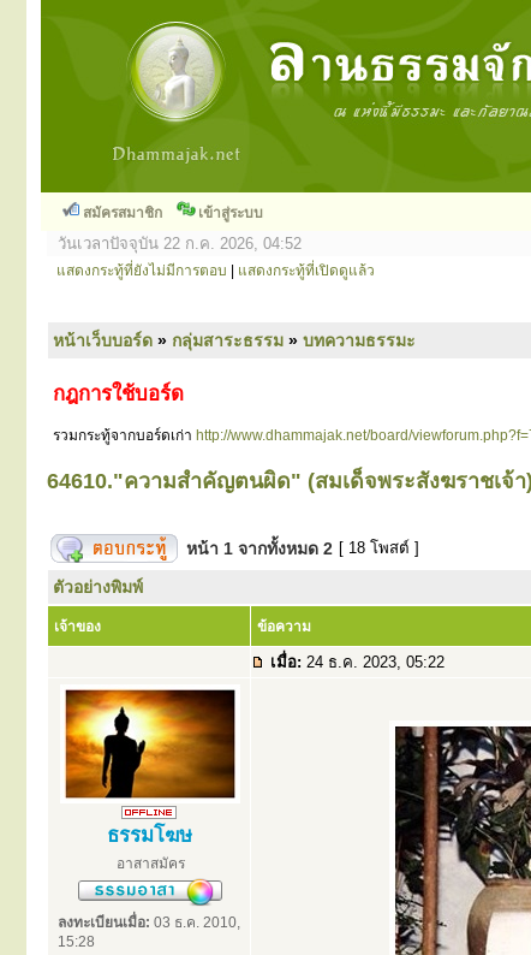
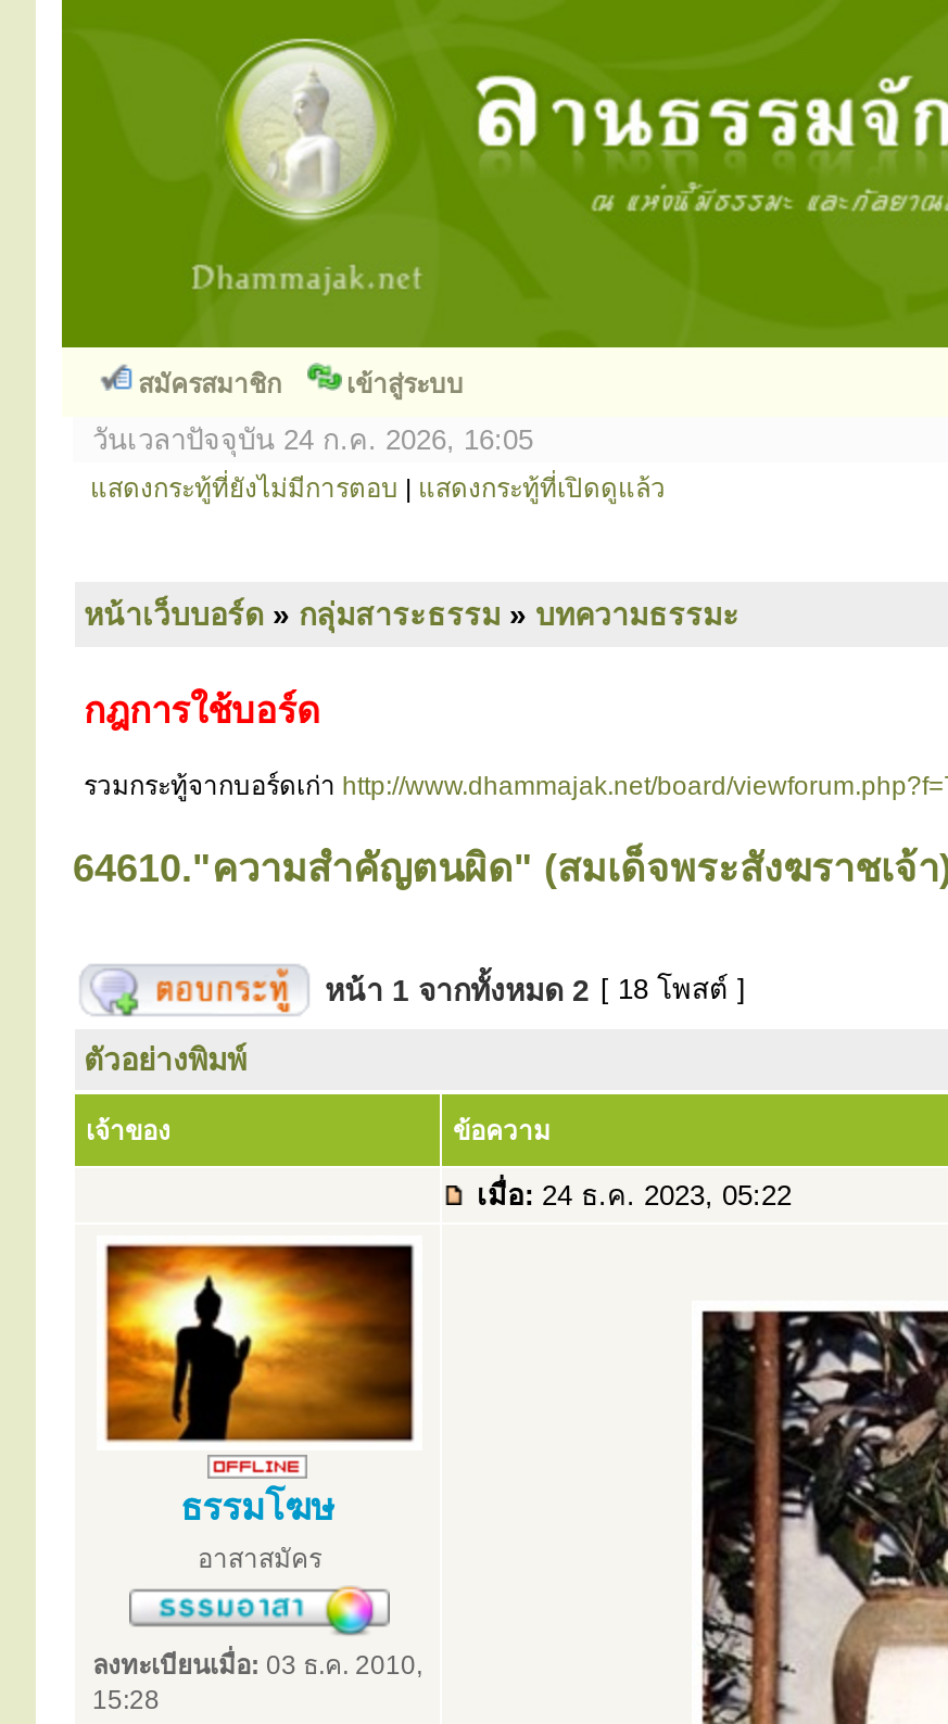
[58,235,311,253] วันเวลาปัจจุบัน 22 ก.ค. 2026, 04:52 -> [92,423,551,456] วันเวลาปัจจุบัน 24 ก.ค. 2026, 16:05

